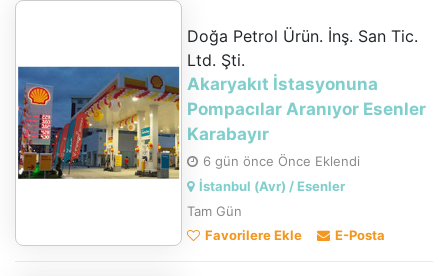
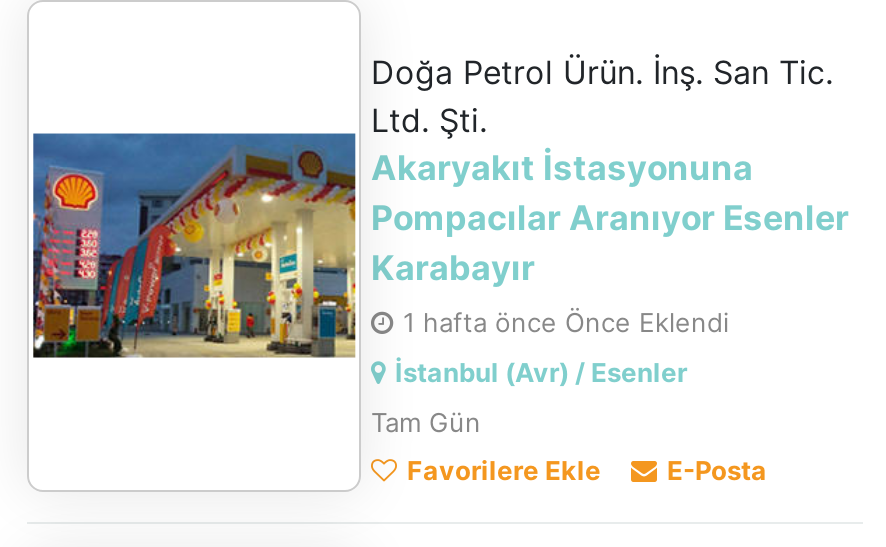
[203,153,360,169] 6 gün önce Önce Eklendi -> [403,306,729,338] 1 hafta önce Önce Eklendi

